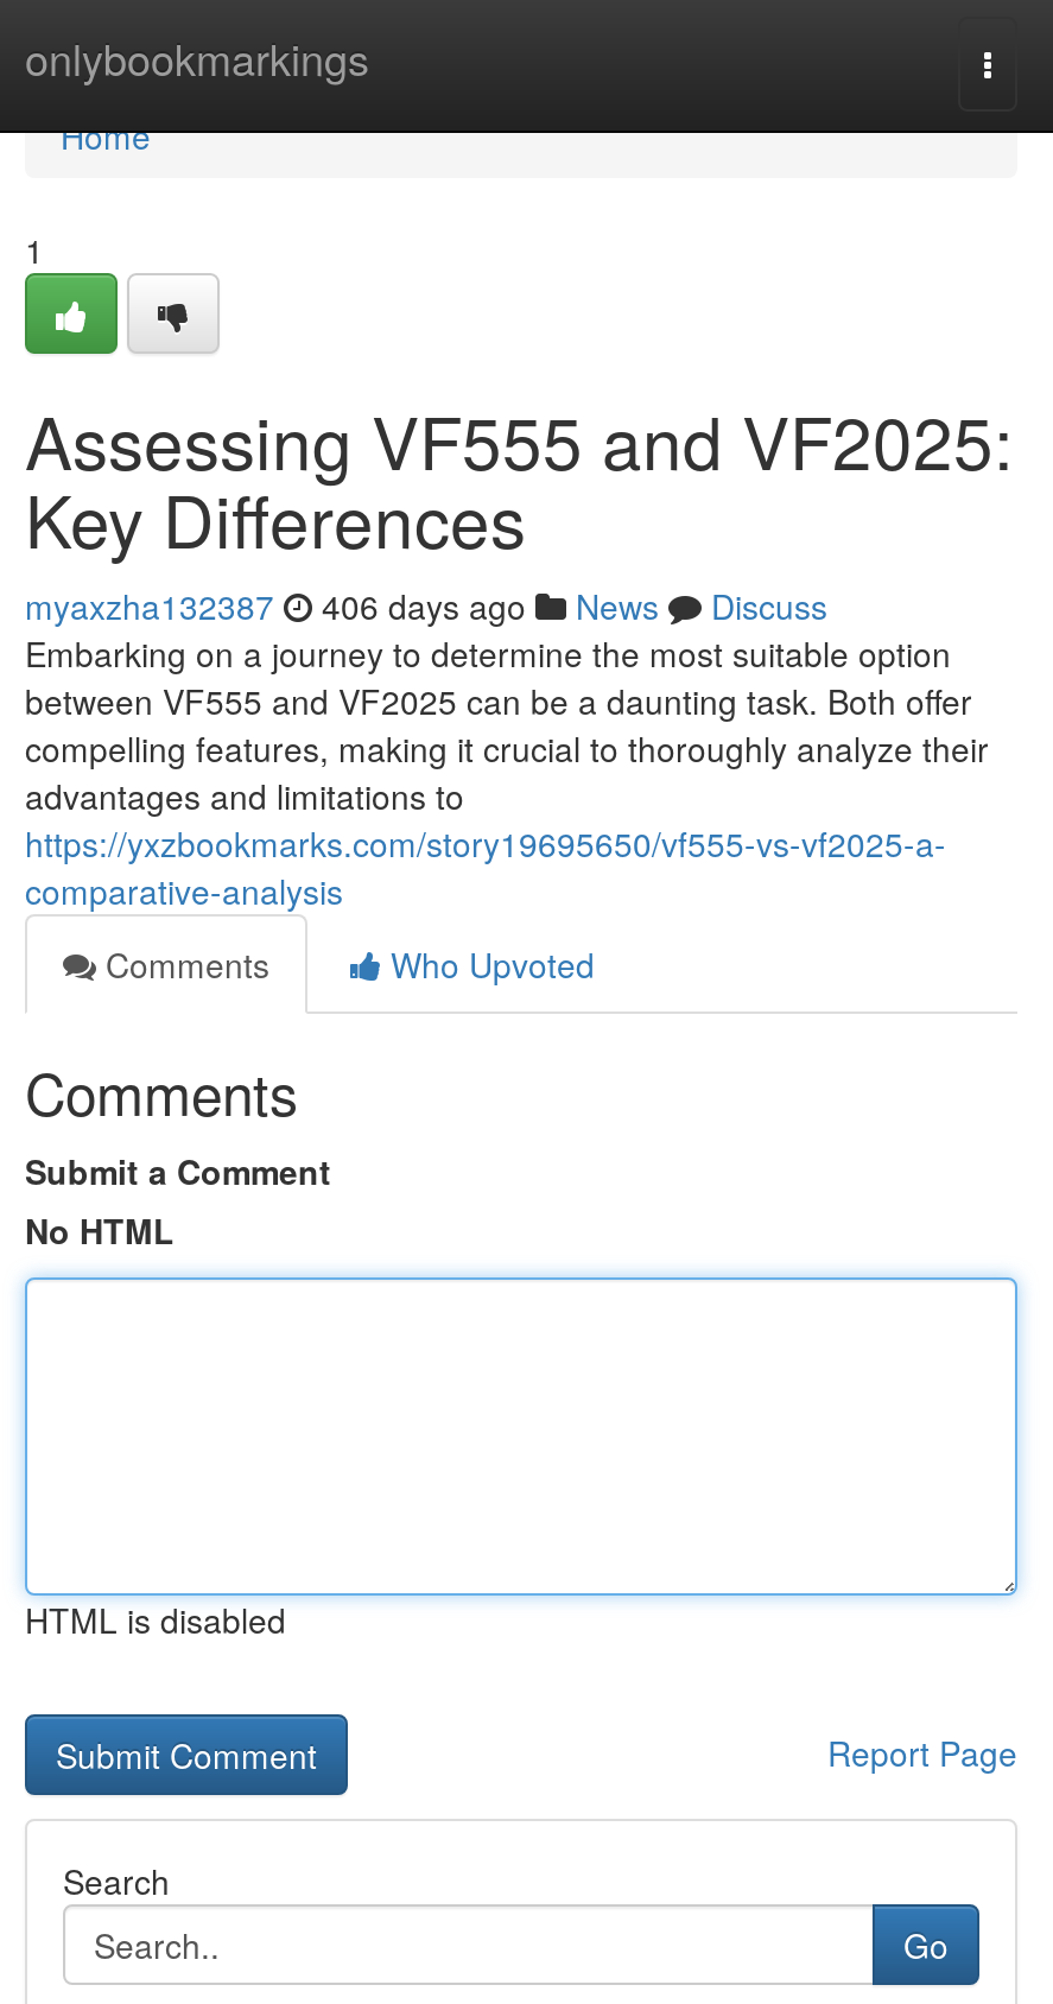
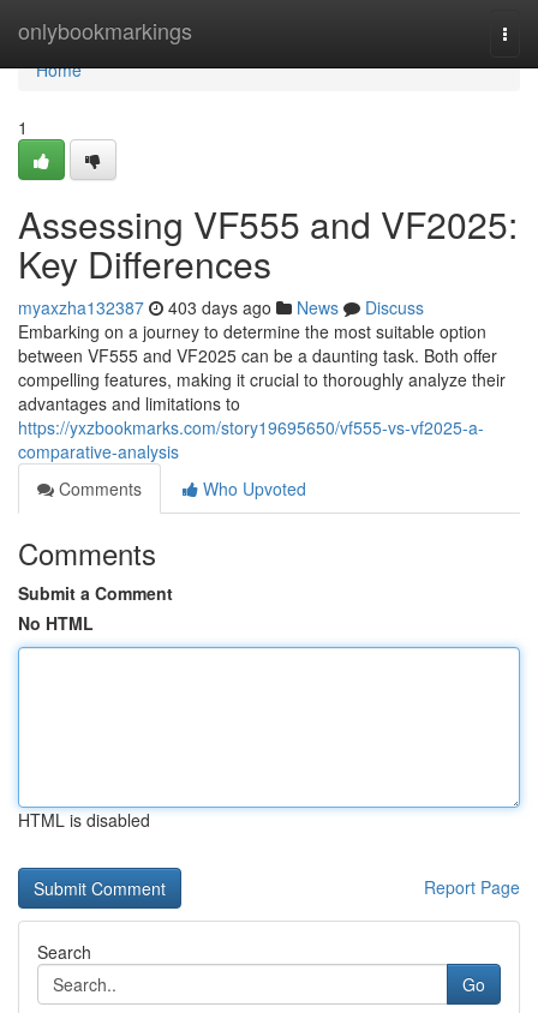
[25,582,827,629] myaxzha132387 406 days ago News Discuss -> [18,295,424,319] myaxzha132387 403 days ago News Discuss

